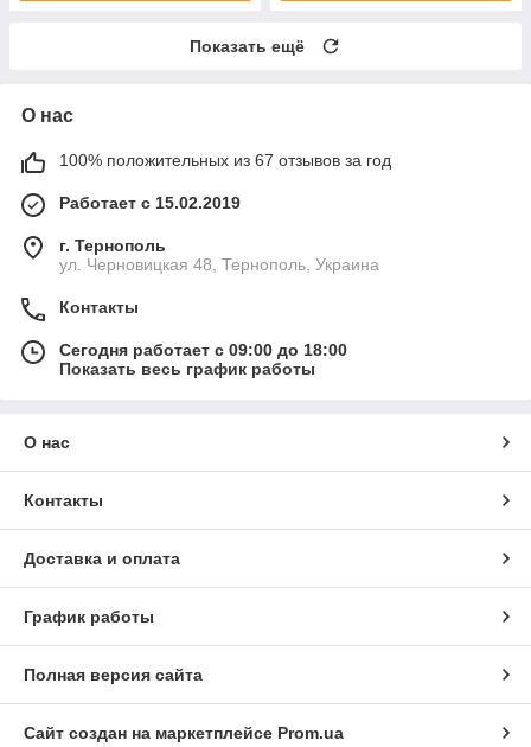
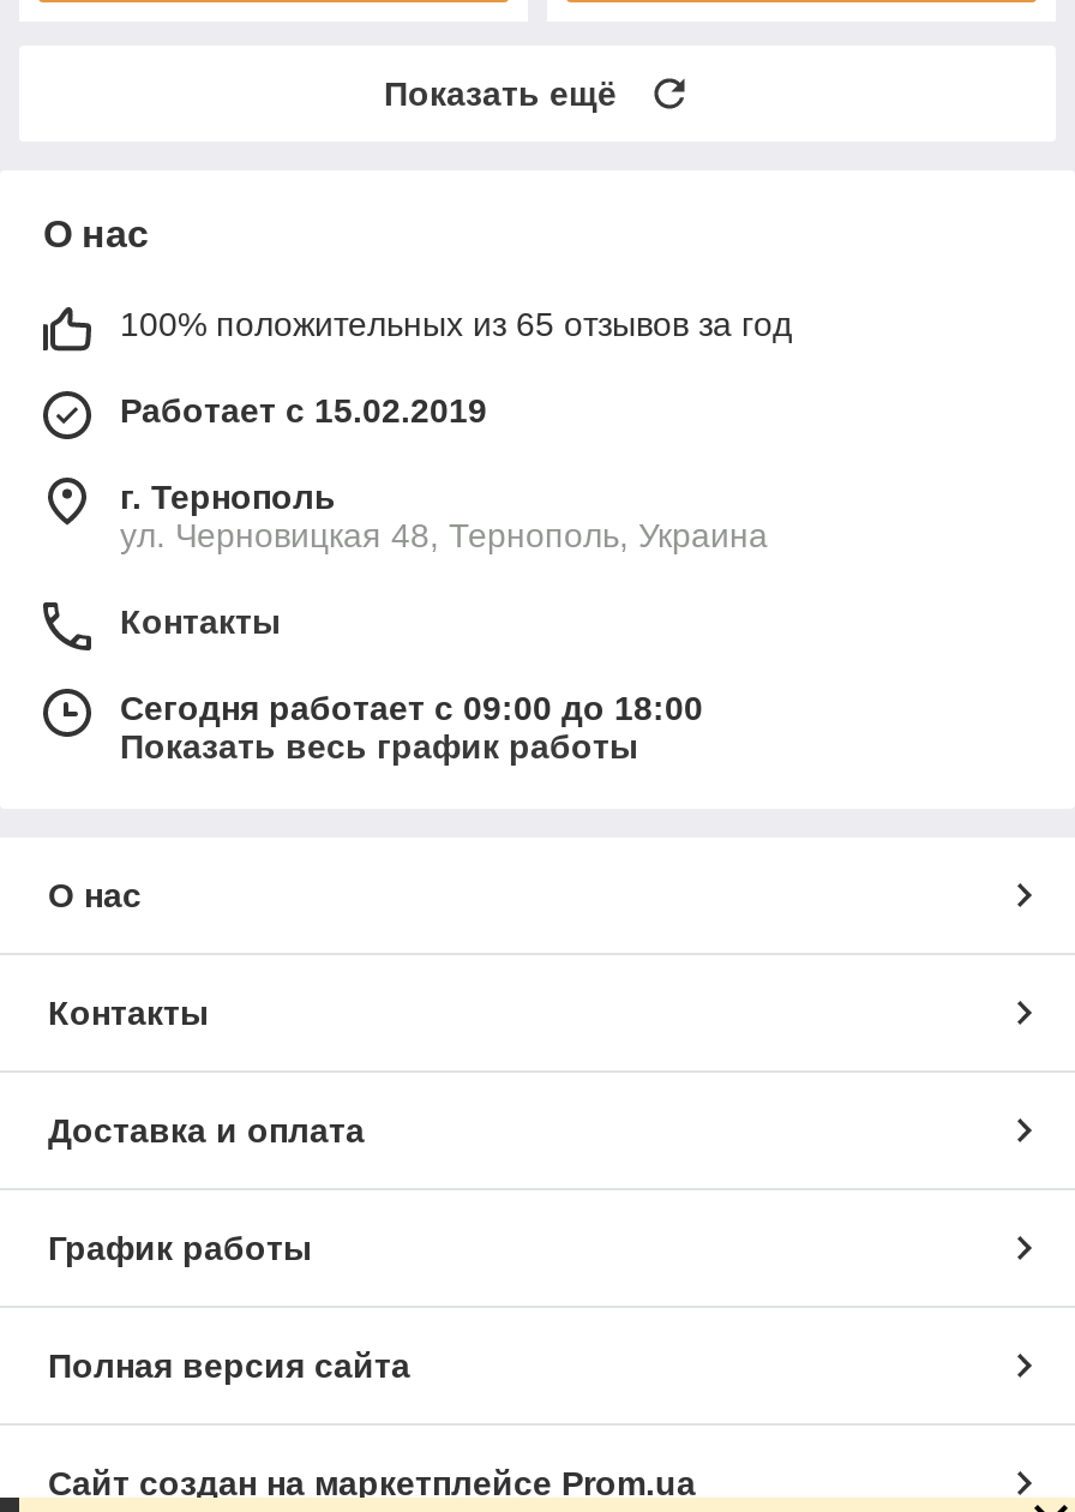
[59,150,391,169] 100% положительных из 67 отзывов за год -> [120,304,792,343] 100% положительных из 65 отзывов за год

